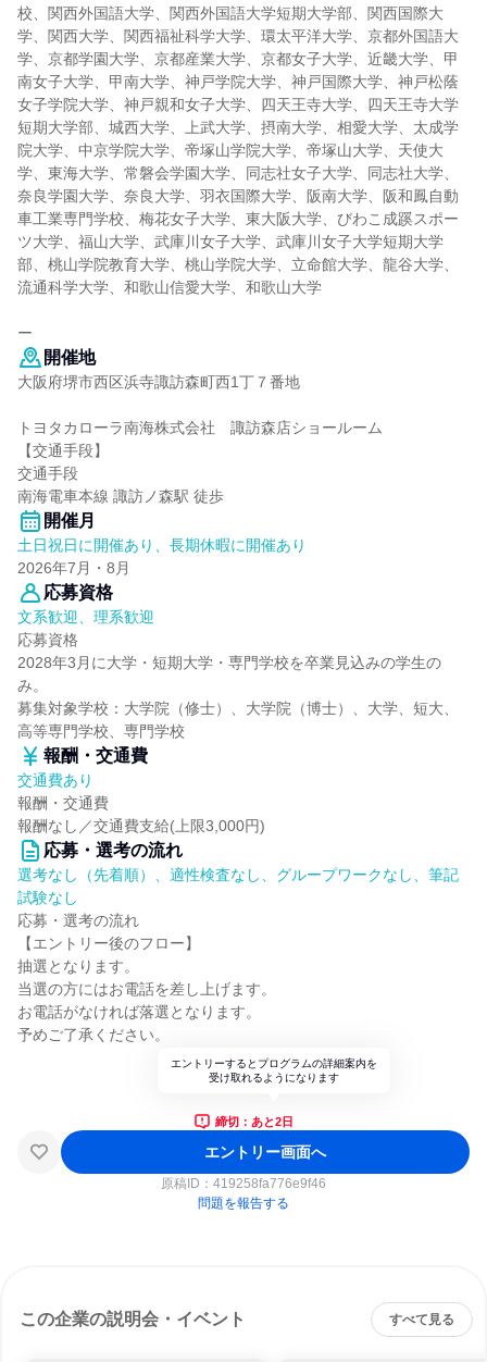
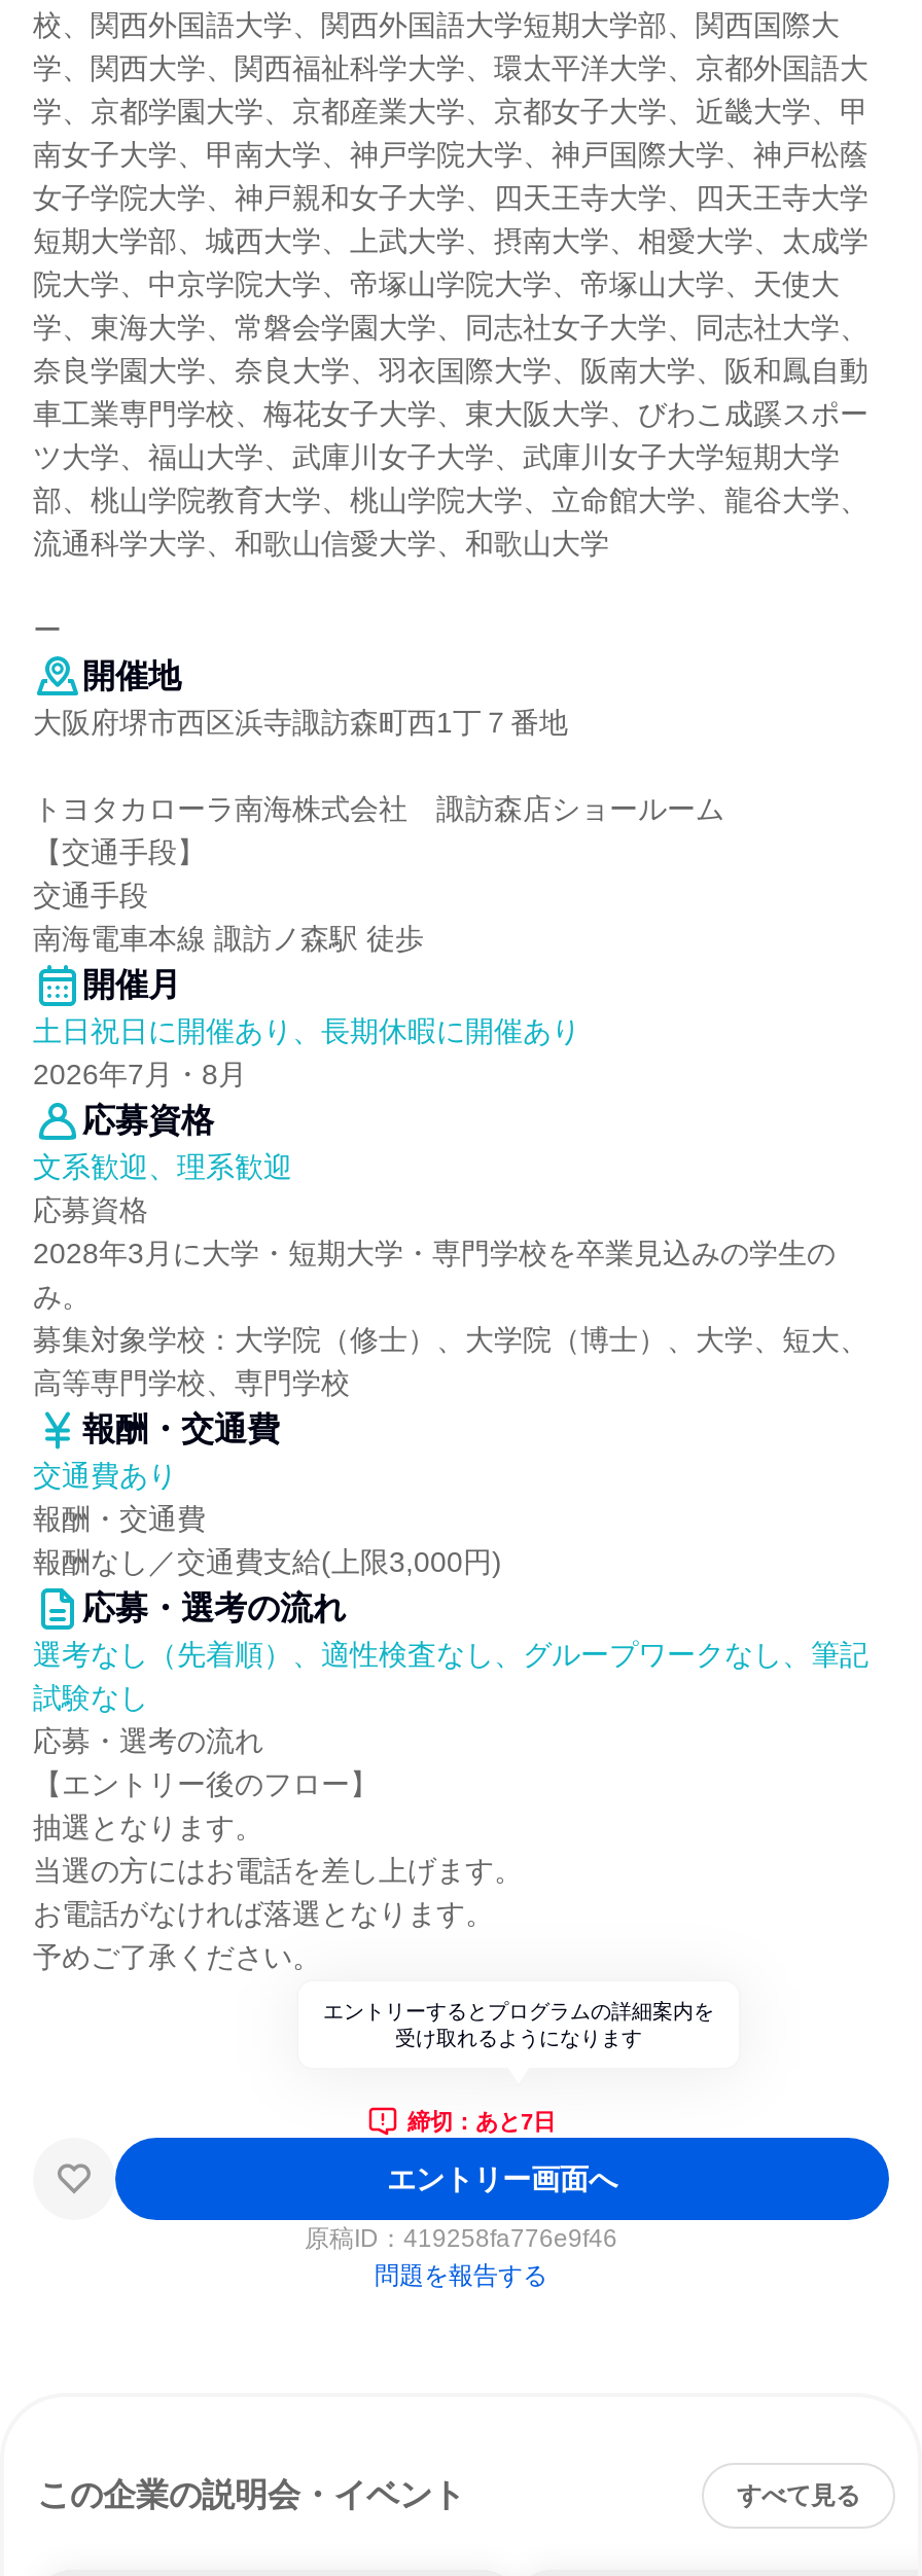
[215,1115,294,1128] 締切：あと2日 -> [407,2109,556,2134] 締切：あと7日

